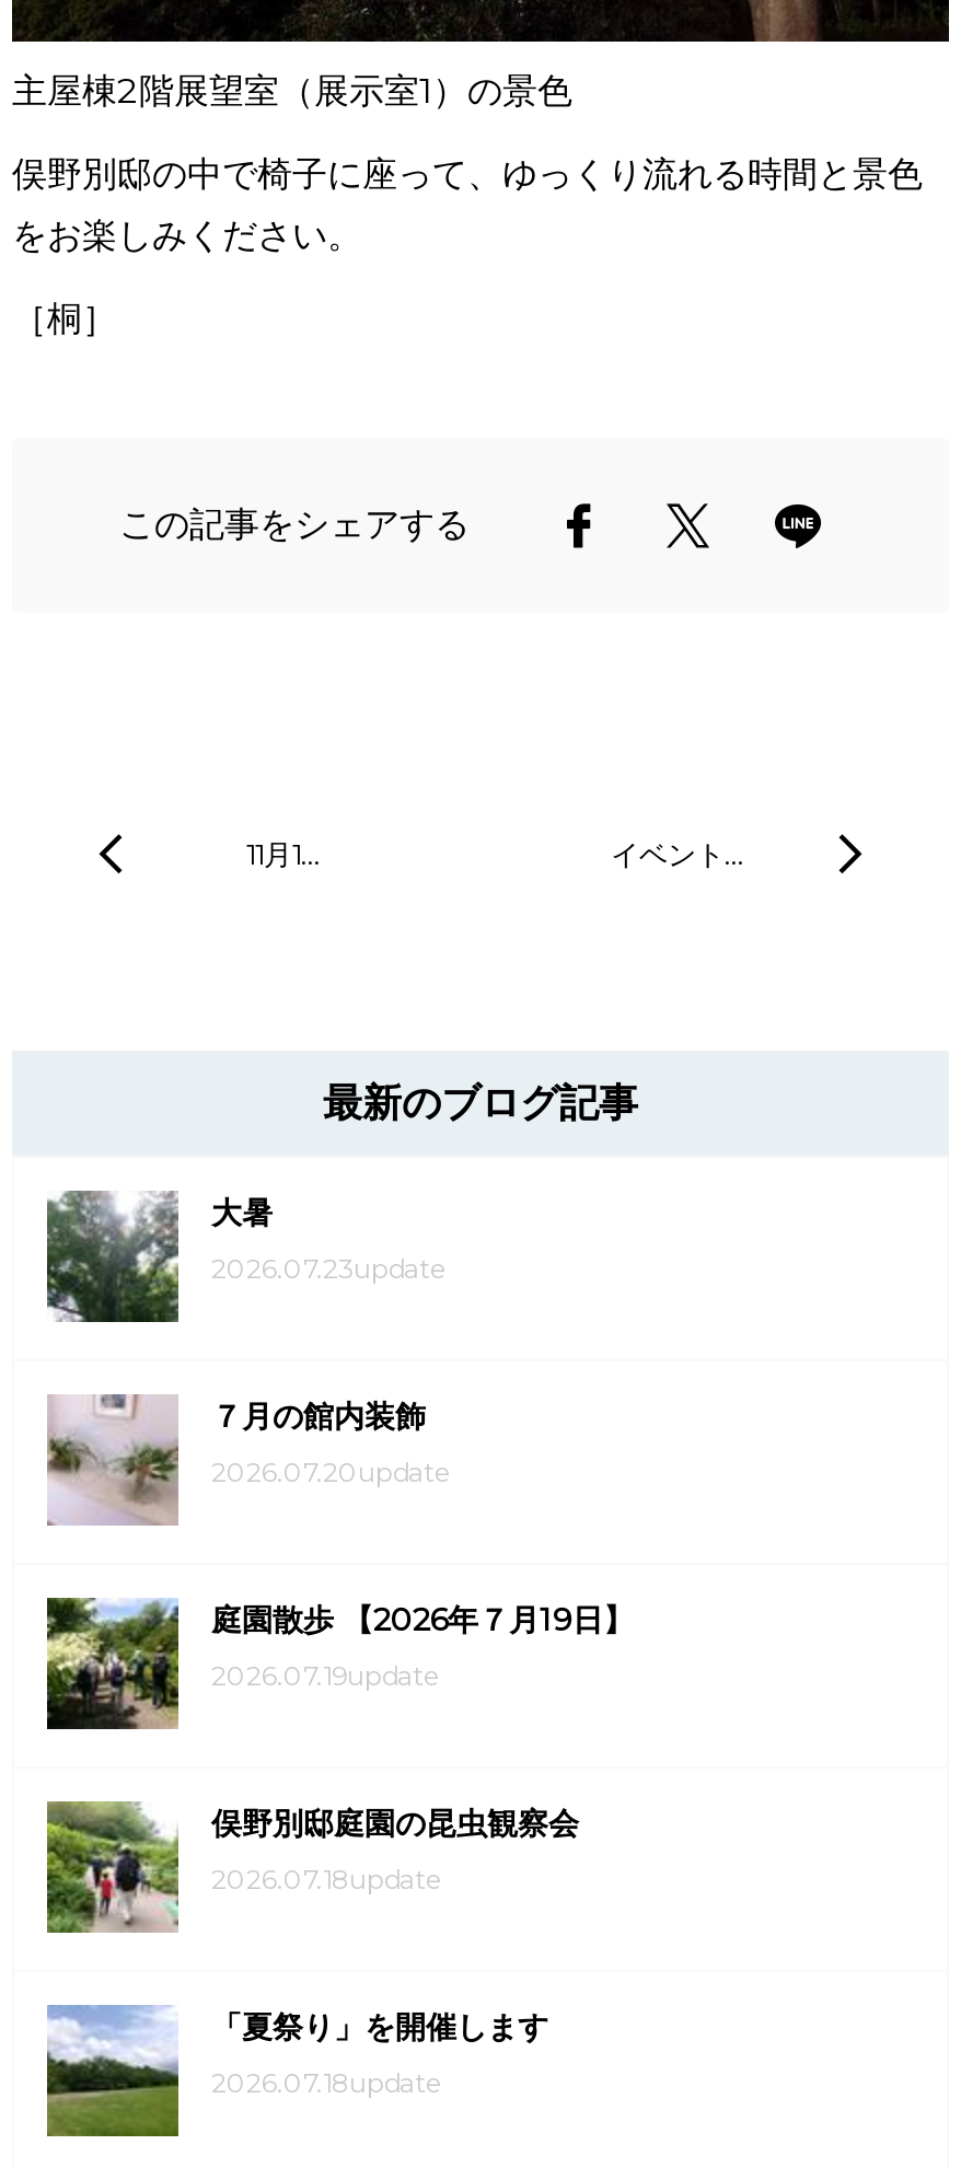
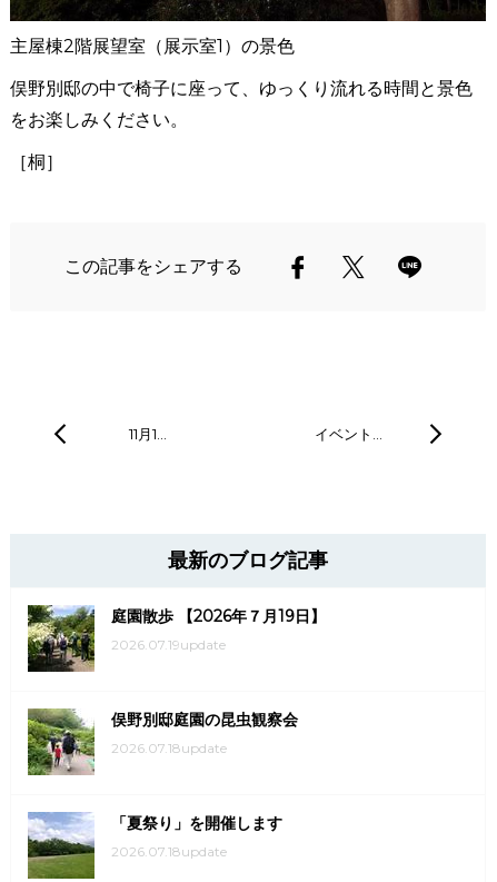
[47,1191,443,1322] [image] | 大暑 | 2026.07.23update -> none
[47,1394,448,1523] [image] | ７月の館内装飾 | 2026.07.20update -> none

